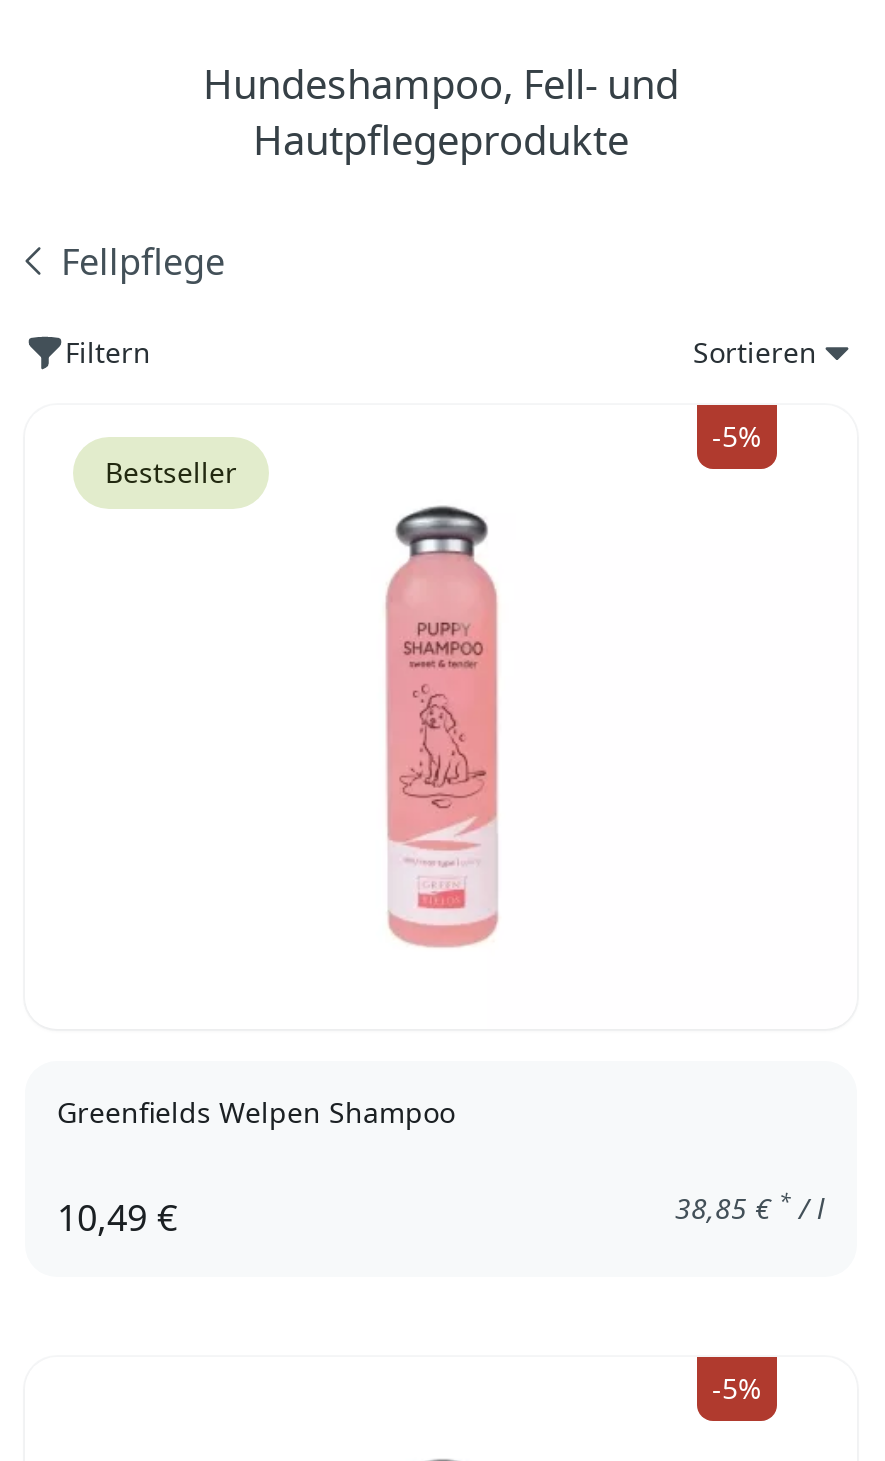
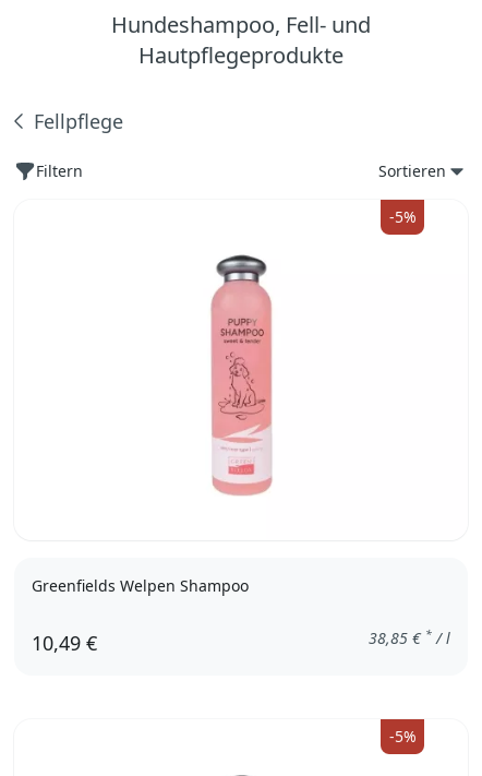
[105,453,237,491] Bestseller -> none

